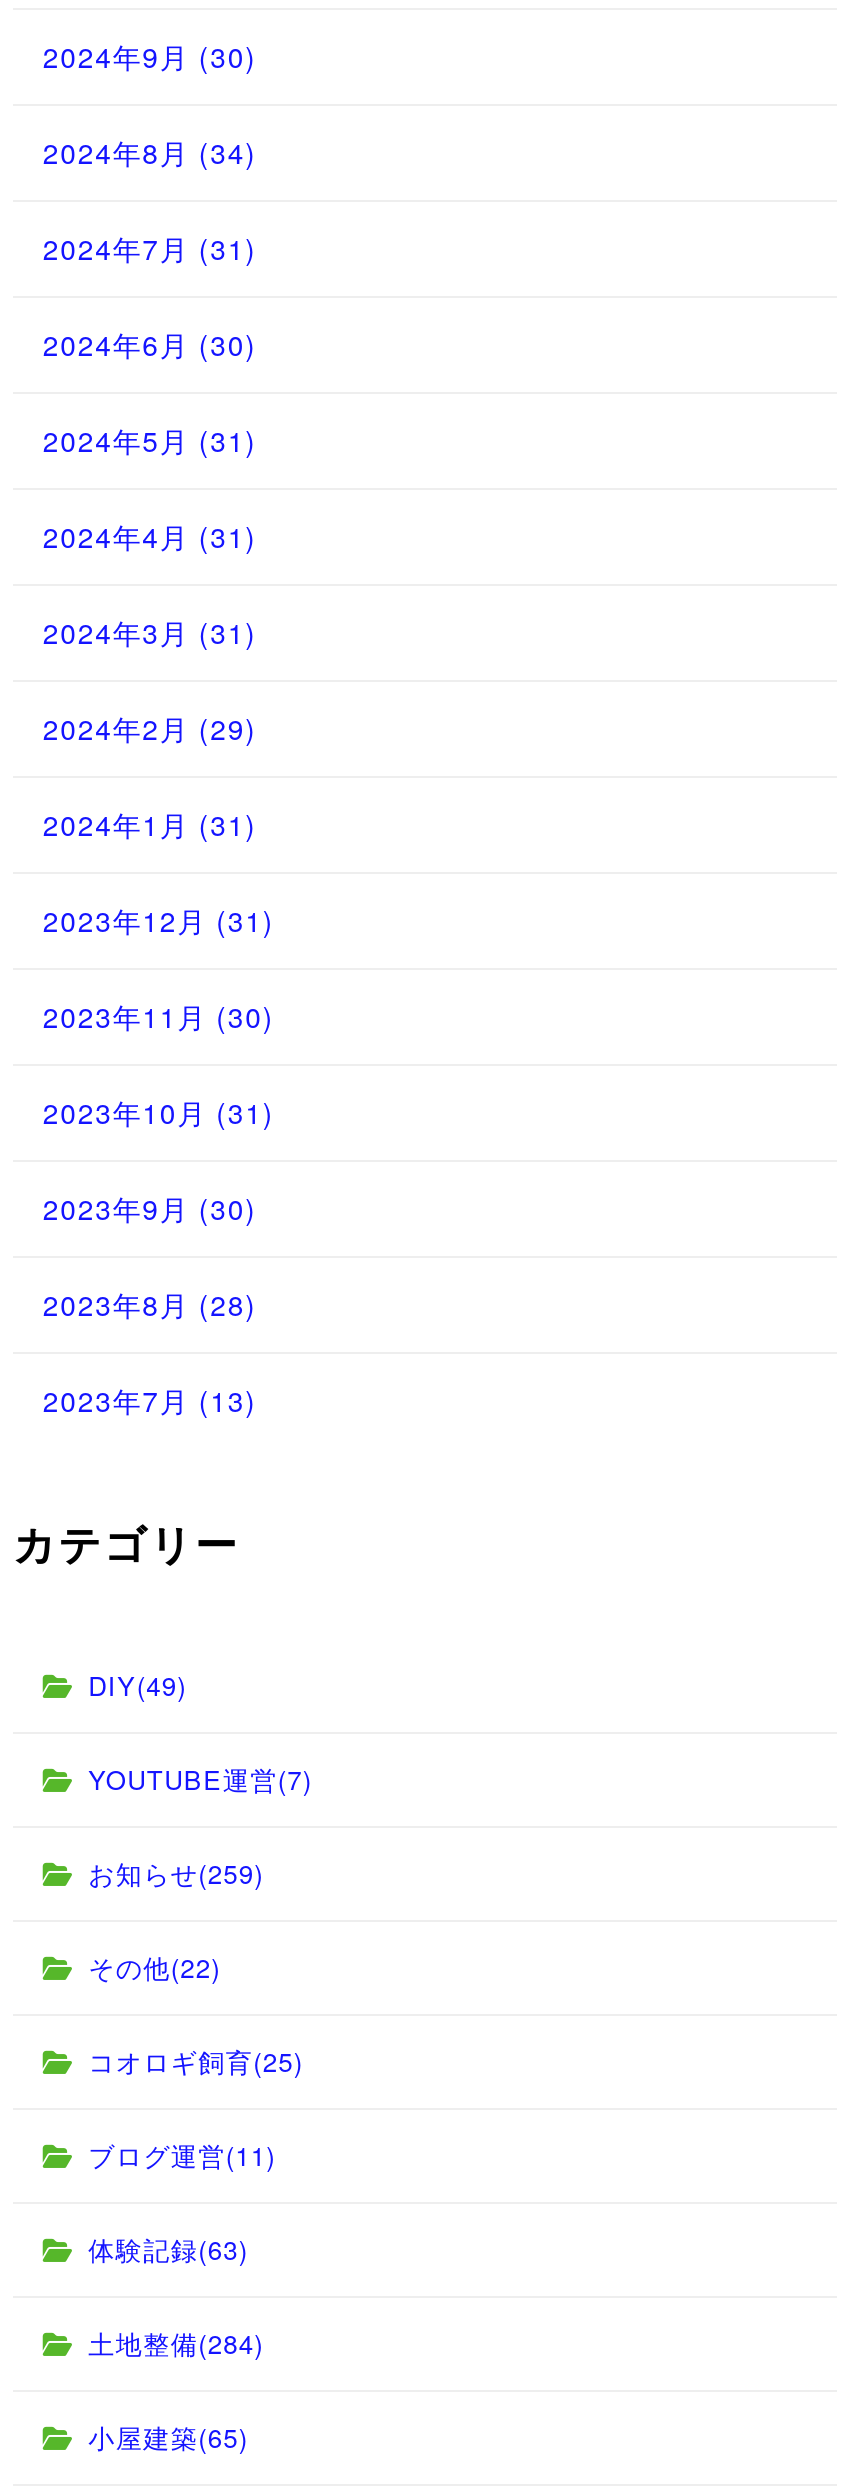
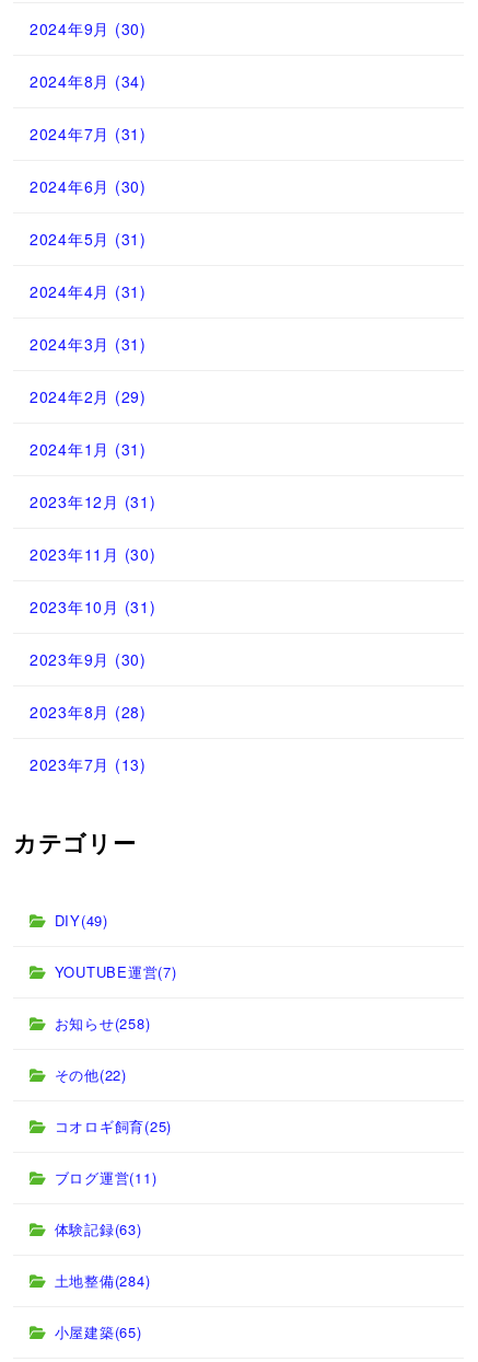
[88,1853,264,1891] お知らせ(259) -> [54,1012,150,1033] お知らせ(258)

